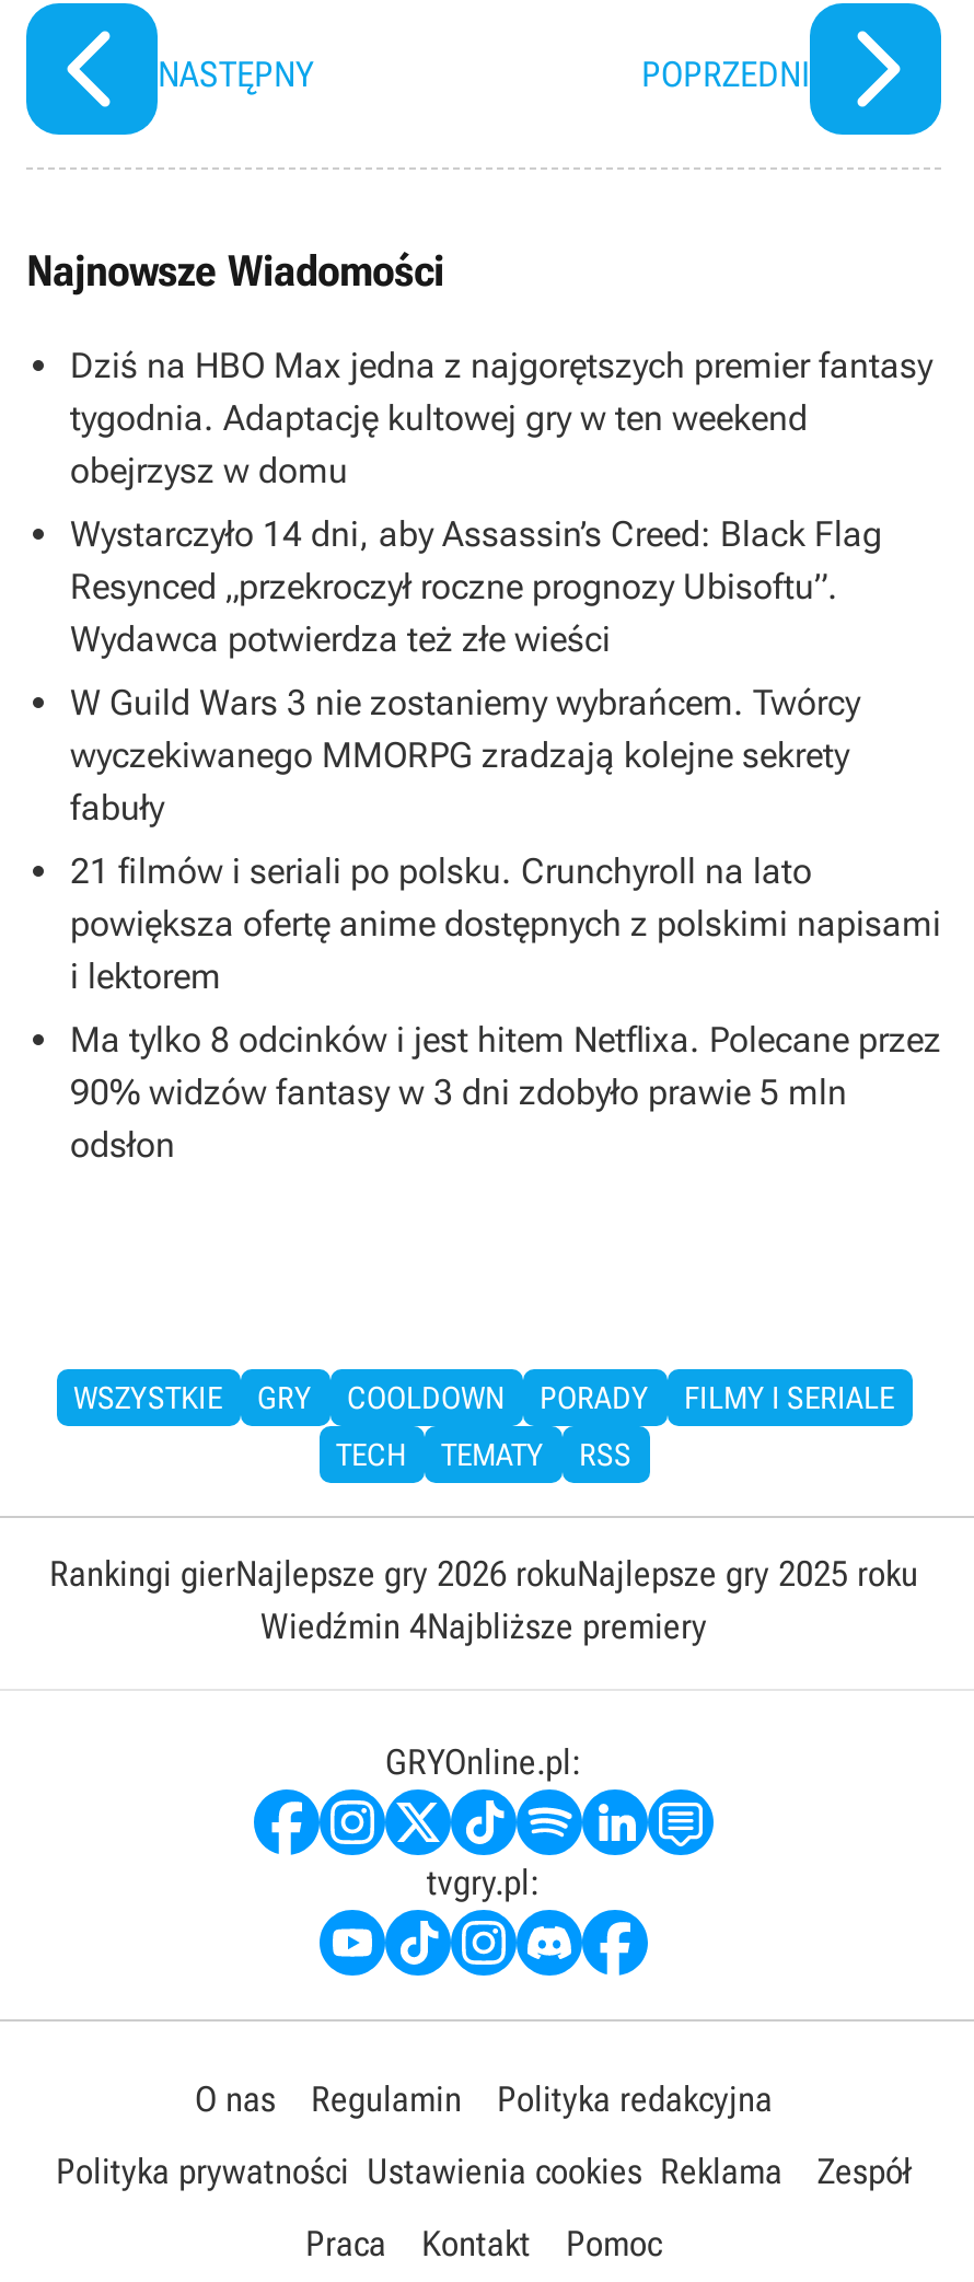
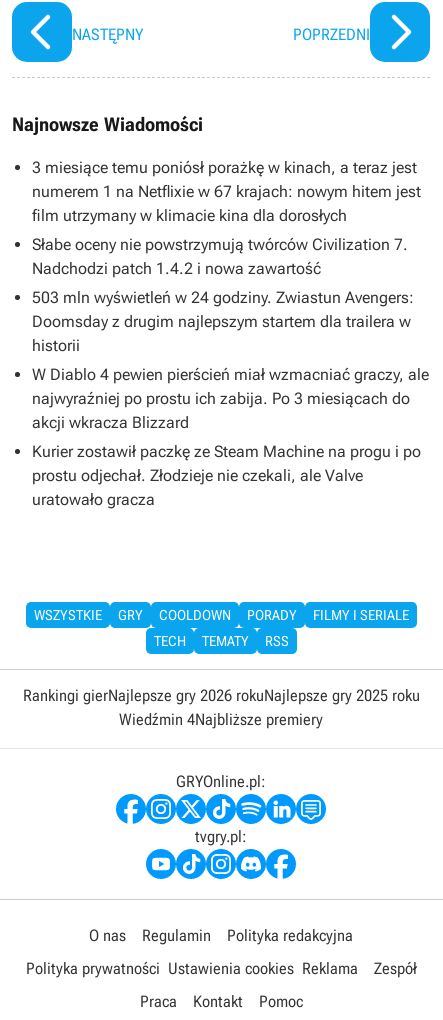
[70,344,932,490] Dziś na HBO Max jedna z najgorętszych premier fantasy | tygodnia. Adaptację kultowej gry w ten weekend | obejrzysz w domu -> [32,157,421,224] 3 miesiące temu poniósł porażkę w kinach, a teraz jest | numerem 1 na Netflixie w 67 krajach: nowym hitem jest | film utrzymany w klimacie kina dla dorosłych
[70,512,882,659] Wystarczyło 14 dni, aby Assassin’s Creed: Black Flag | Resynced „przekroczył roczne prognozy Ubisoftu”. | Wydawca potwierdza też złe wieści -> [32,234,408,277] Słabe oceny nie powstrzymują twórców Civilization 7. | Nadchodzi patch 1.4.2 i nowa zawartość
[70,681,860,827] W Guild Wars 3 nie zostaniemy wybrańcem. Twórcy | wyczekiwanego MMORPG zradzają kolejne sekrety | fabuły -> [32,287,414,354] 503 mln wyświetleń w 24 godziny. Zwiastun Avengers: | Doomsday z drugim najlepszym startem dla trailera w | historii
[70,849,941,996] 21 filmów i seriali po polsku. Crunchyroll na lato | powiększa ofertę anime dostępnych z polskimi napisami | i lektorem -> [32,364,429,431] W Diablo 4 pewien pierścień miał wzmacniać graczy, ale | najwyraźniej po prostu ich zabija. Po 3 miesiącach do | akcji wkracza Blizzard
[70,1018,941,1165] Ma tylko 8 odcinków i jest hitem Netflixa. Polecane przez | 90% widzów fantasy w 3 dni zdobyło prawie 5 mln | odsłon -> [32,441,421,508] Kurier zostawił paczkę ze Steam Machine na progu i po | prostu odjechał. Złodzieje nie czekali, ale Valve | uratowało gracza

